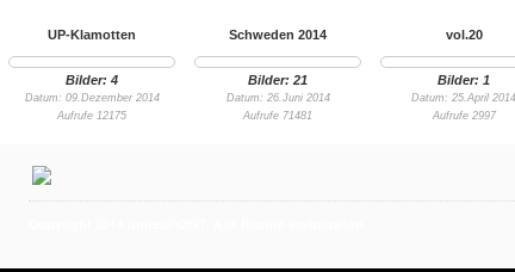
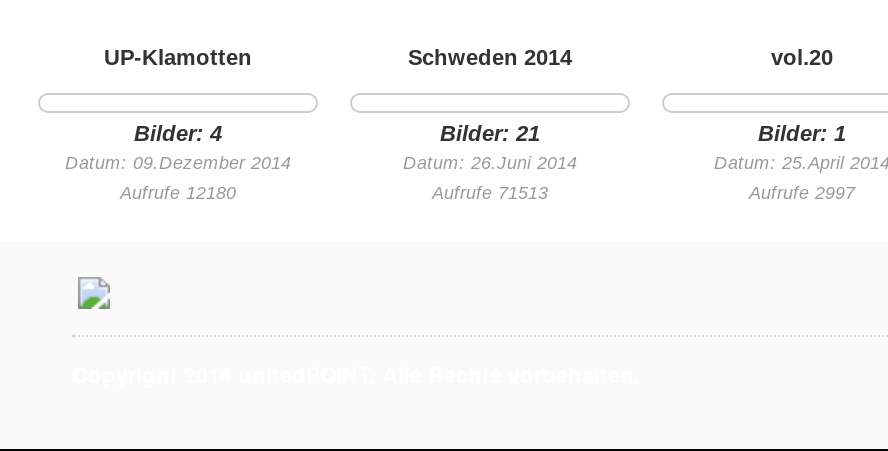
[57,110,126,122] Aufrufe 12175 -> [120,183,236,203] Aufrufe 12180
[243,110,312,122] Aufrufe 71481 -> [432,183,548,203] Aufrufe 71513

